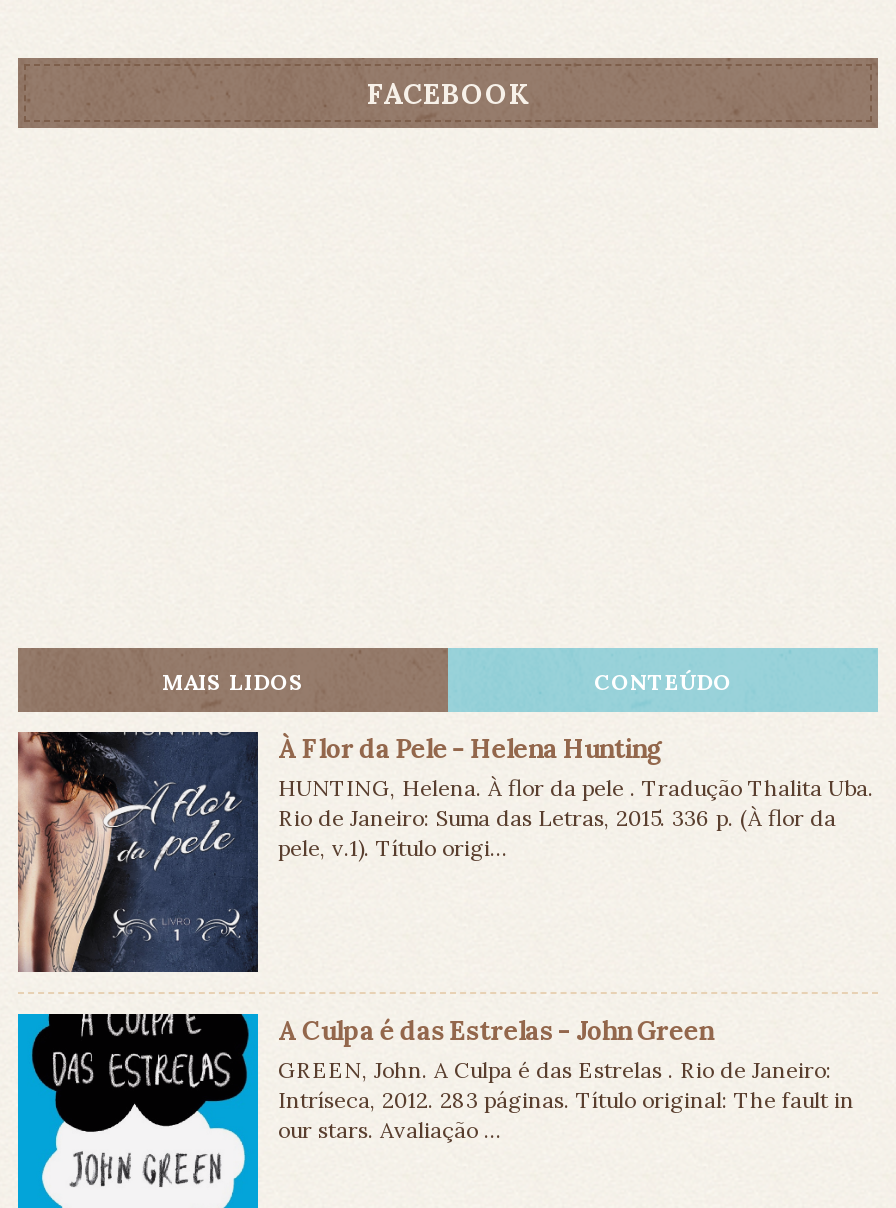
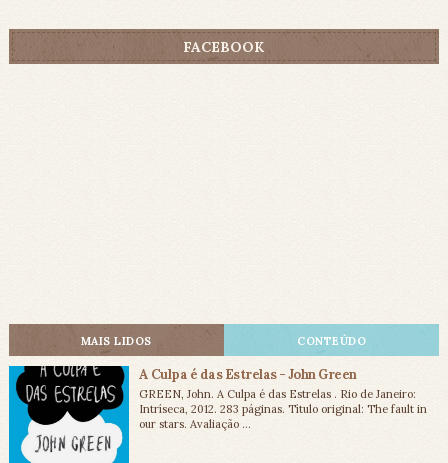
[16,730,874,994] [image] | À Flor da Pele - Helena Hunting | HUNTING, Helena. À flor da pele . Tradução Thalita Uba. | Rio de Janeiro: Suma das Letras, 2015. 336 p. (À flor da | pele, v.1). Título origi... -> none

